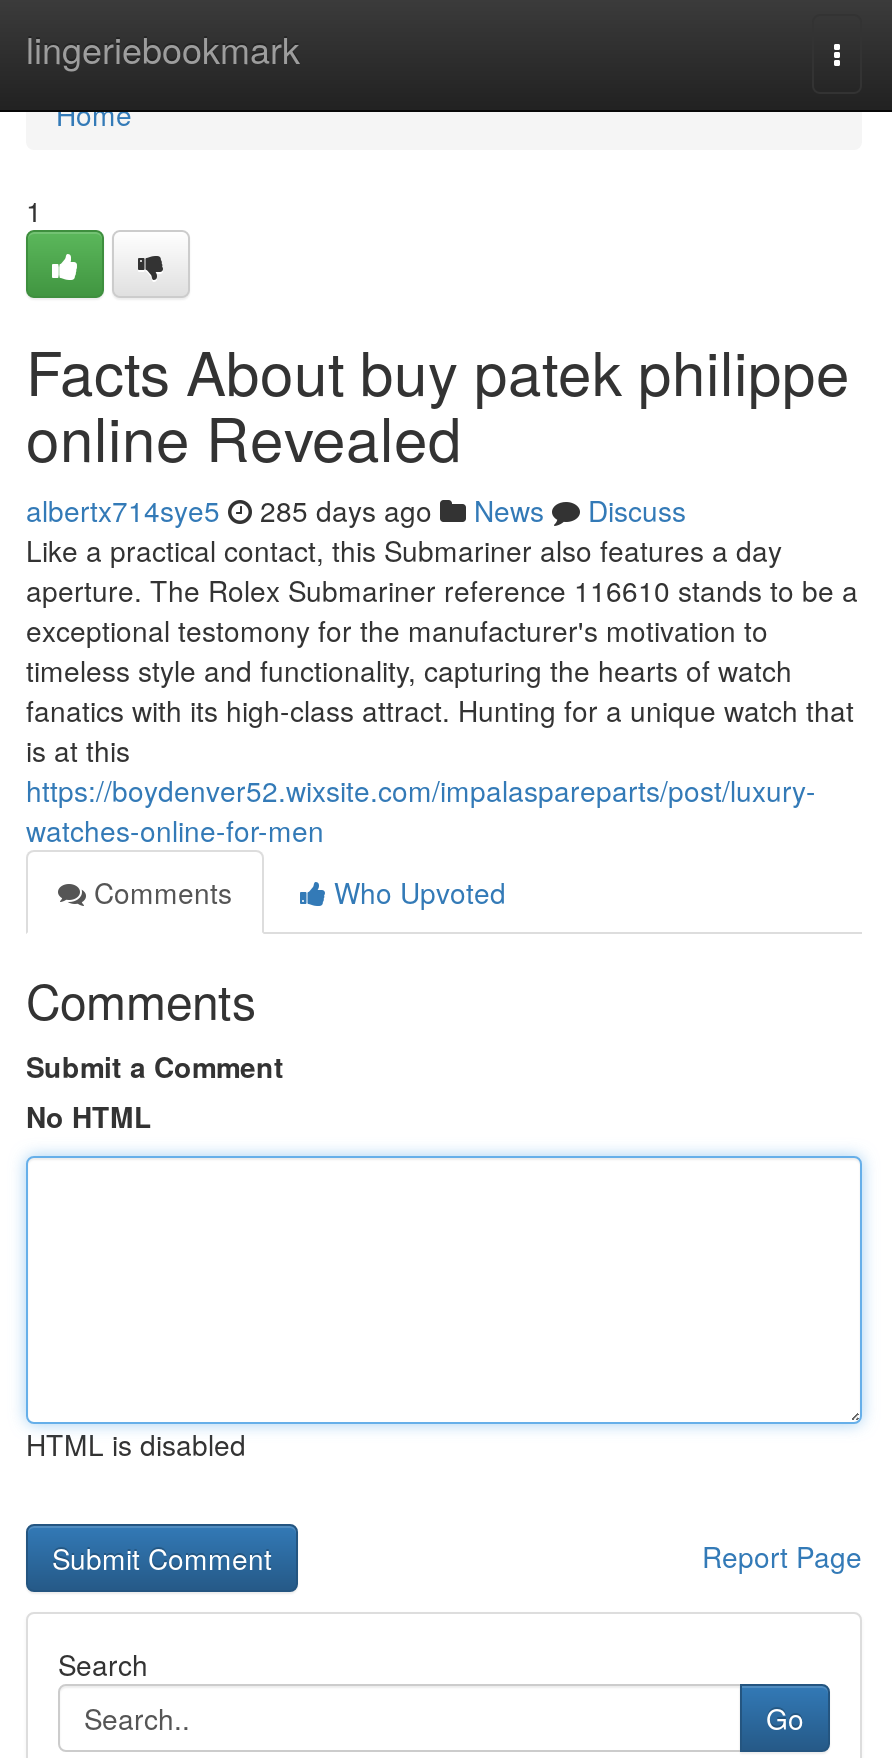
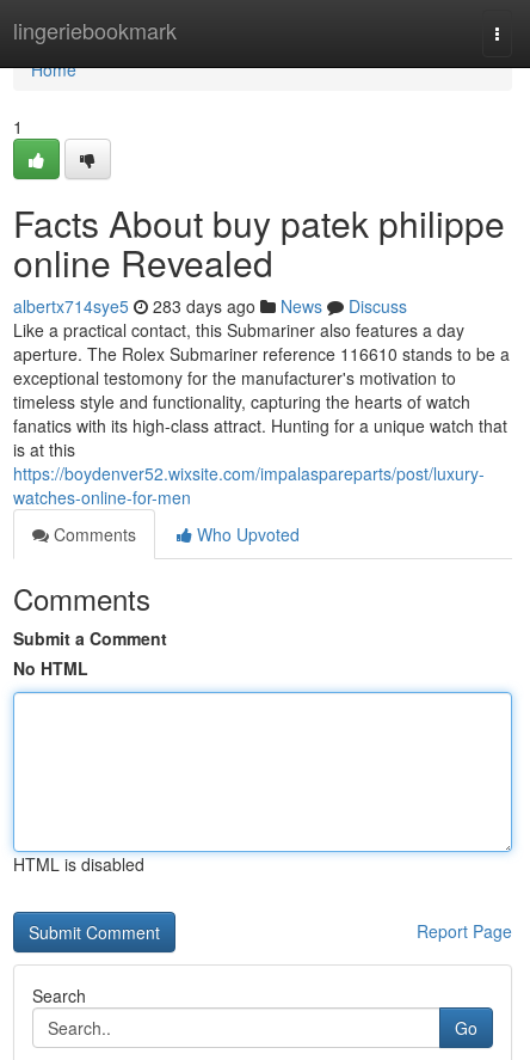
[26,490,686,530] albertx714sye5 285 days ago News Discuss -> [13,294,407,318] albertx714sye5 283 days ago News Discuss

